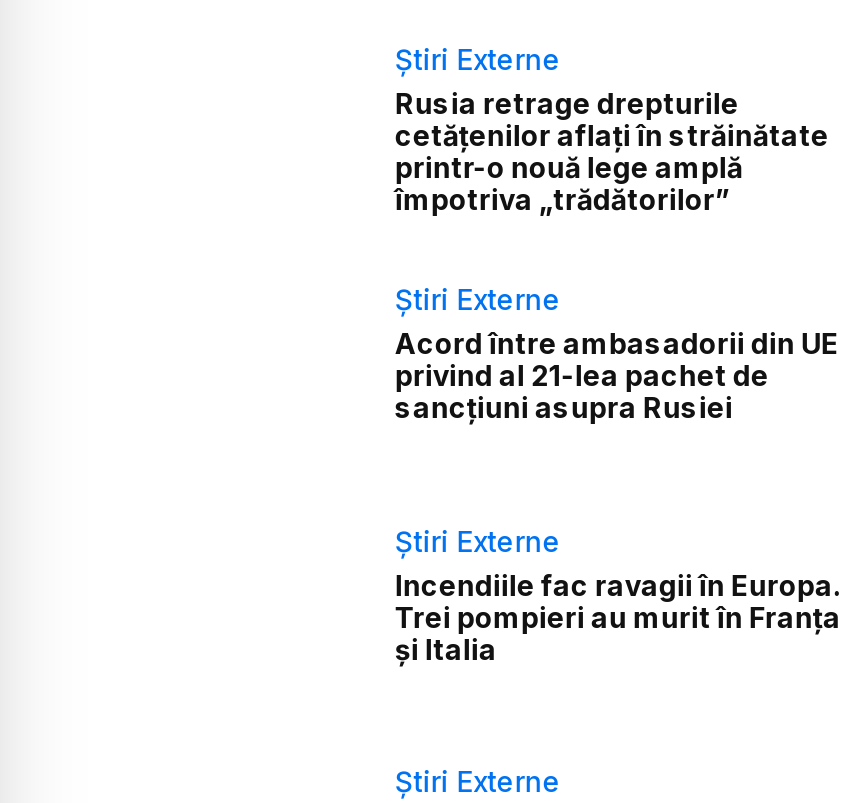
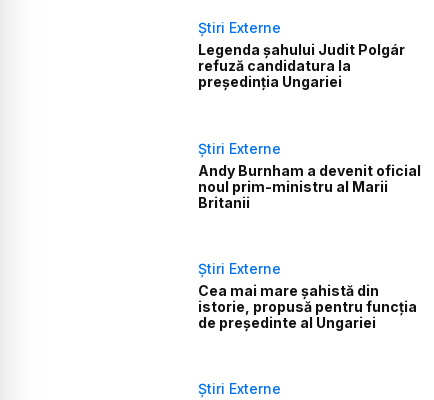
[395,86,829,216] Rusia retrage drepturile | cetățenilor aflați în străinătate | printr-o nouă lege amplă | împotriva „trădătorilor” -> [198,41,405,90] Legenda șahului Judit Polgár | refuză candidatura la | președinția Ungariei
[395,326,839,424] Acord între ambasadorii din UE | privind al 21-lea pachet de | sancțiuni asupra Rusiei -> [198,162,421,211] Andy Burnham a devenit oficial | noul prim-ministru al Marii | Britanii
[395,567,841,665] Incendiile fac ravagii în Europa. | Trei pompieri au murit în Franța | și Italia -> [198,282,417,331] Cea mai mare șahistă din | istorie, propusă pentru funcția | de președinte al Ungariei

